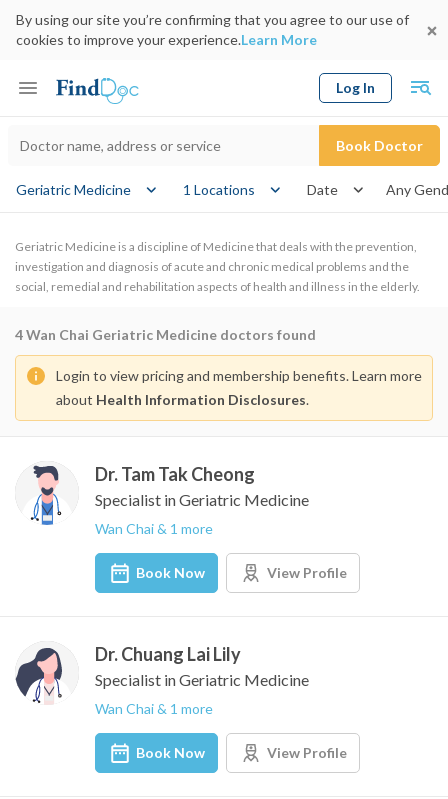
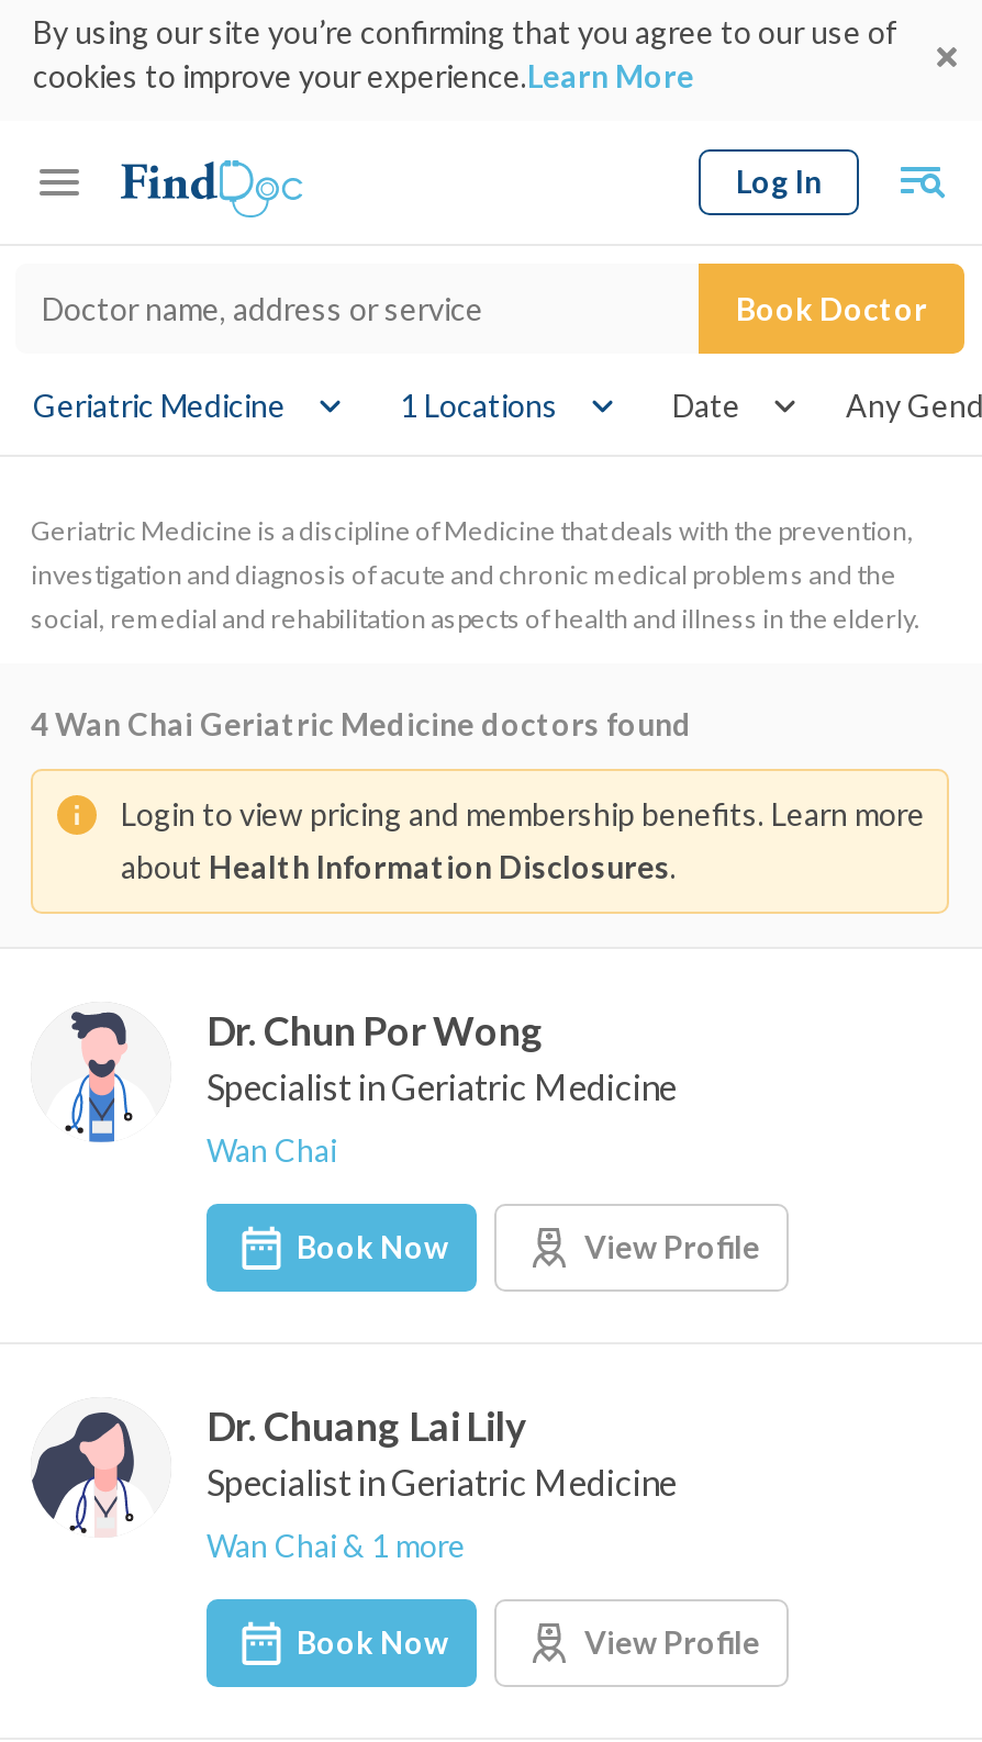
[95,463,255,485] Dr. Tam Tak Cheong -> [207,1006,545,1054] Dr. Chun Por Wong
[95,520,213,537] Wan Chai & 1 more -> [207,1131,336,1169] Wan Chai

